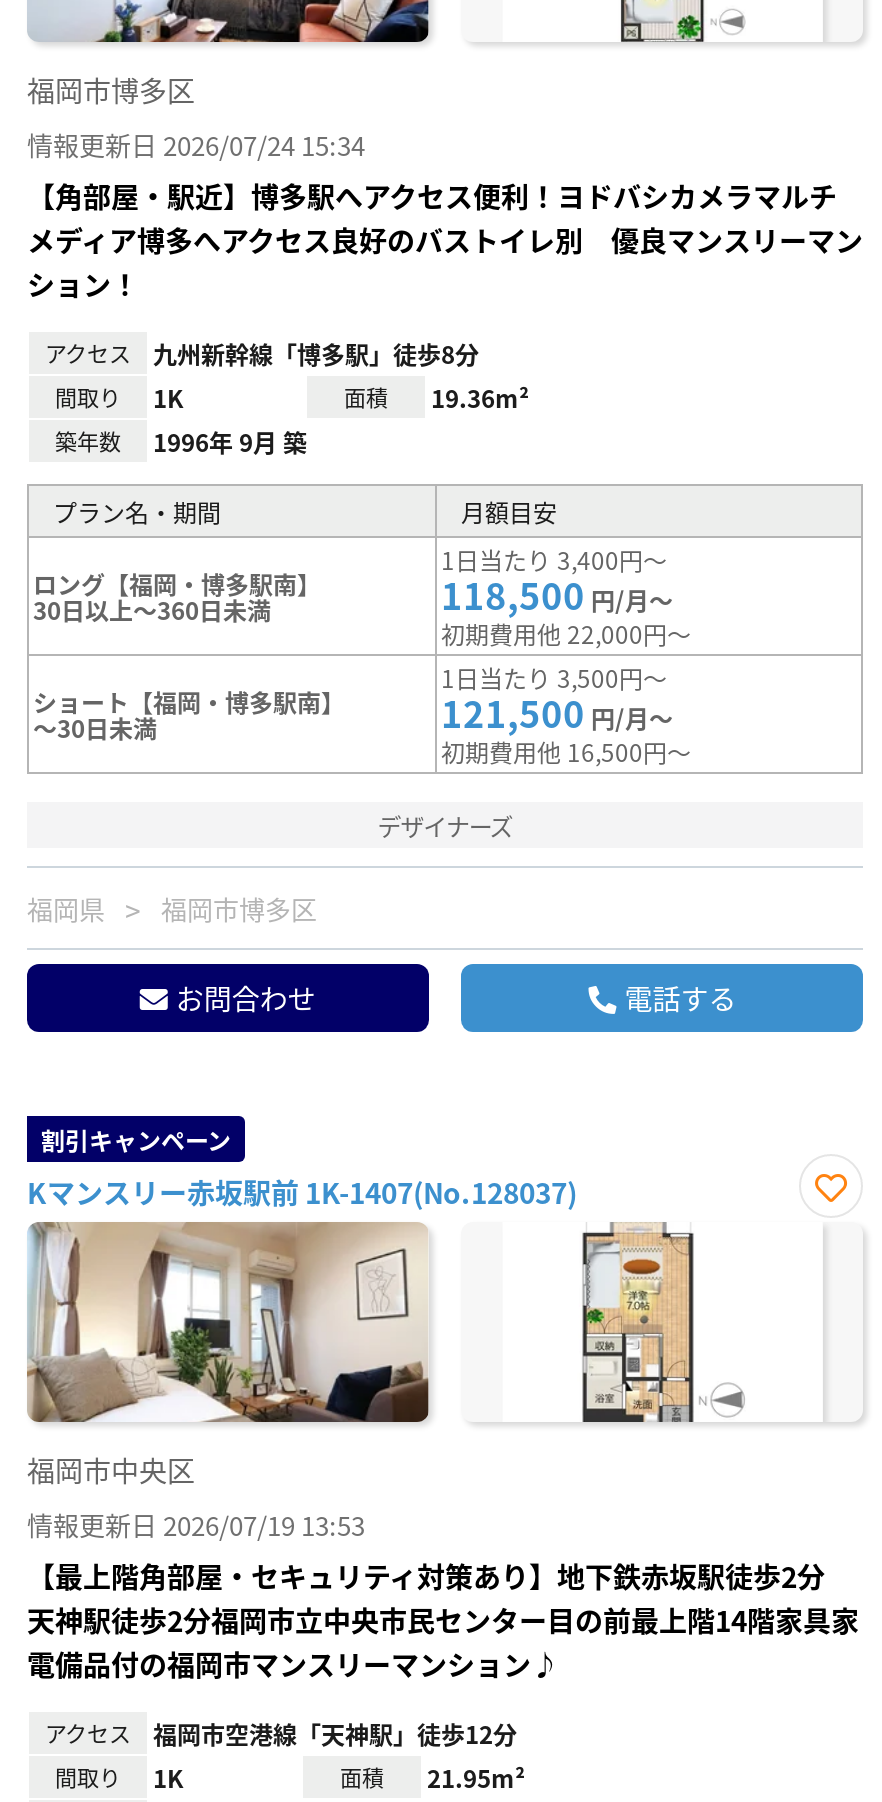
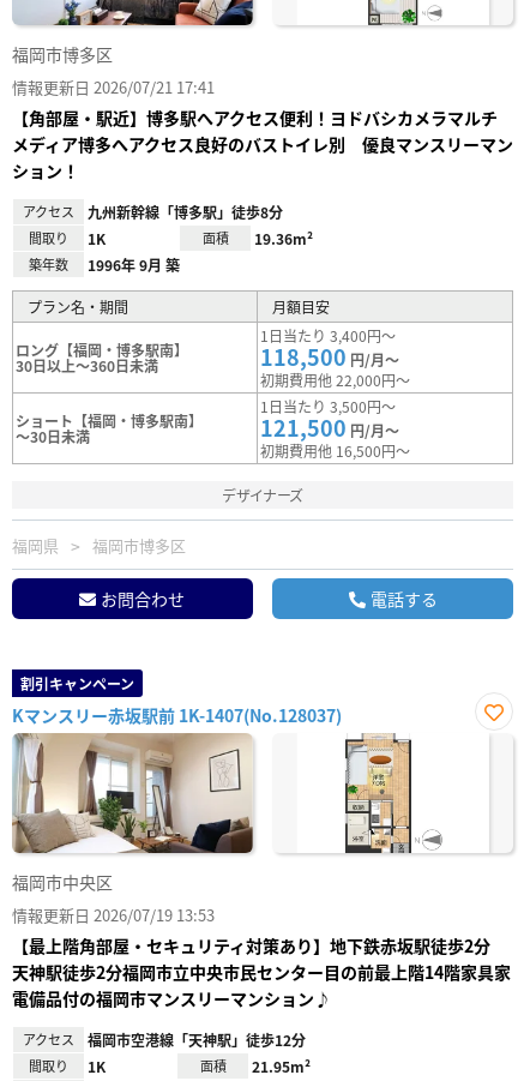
[27,125,365,163] 情報更新日 2026/07/24 15:34 -> [12,75,215,98] 情報更新日 2026/07/21 17:41

